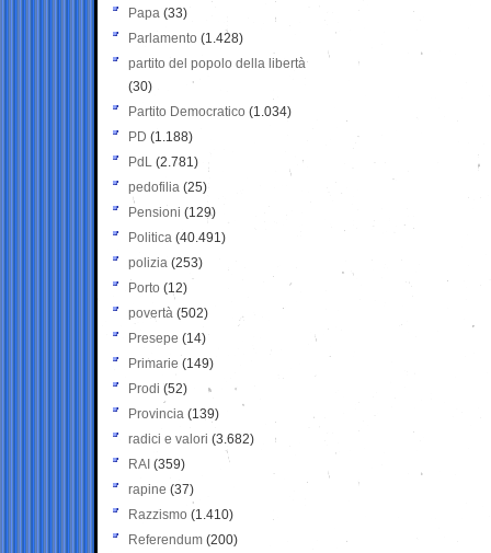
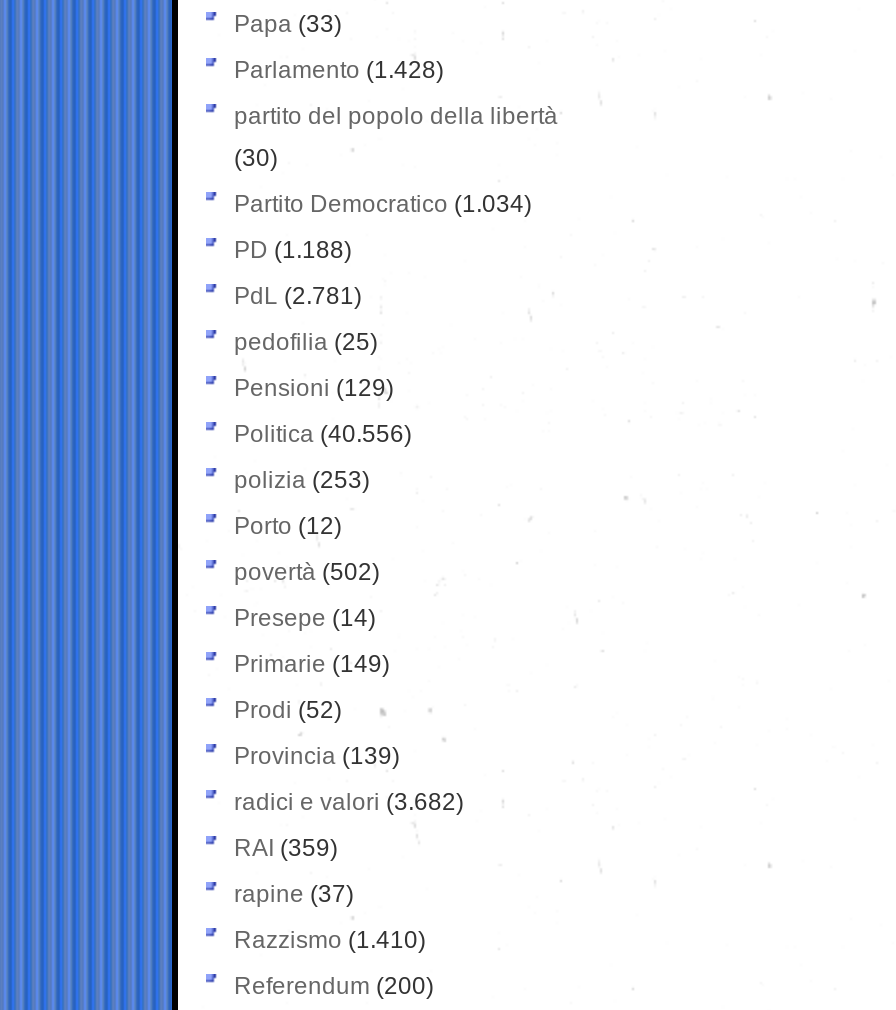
[128,230,226,245] Politica (40.491) -> [234,420,412,448] Politica (40.556)

